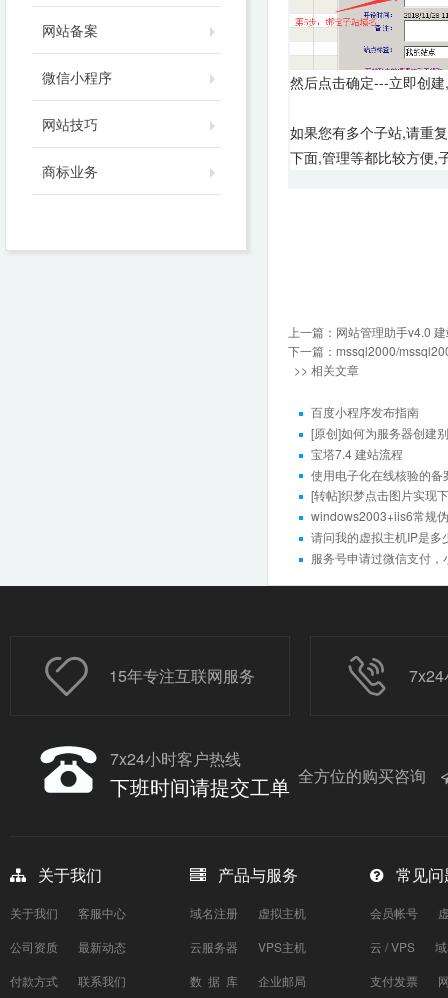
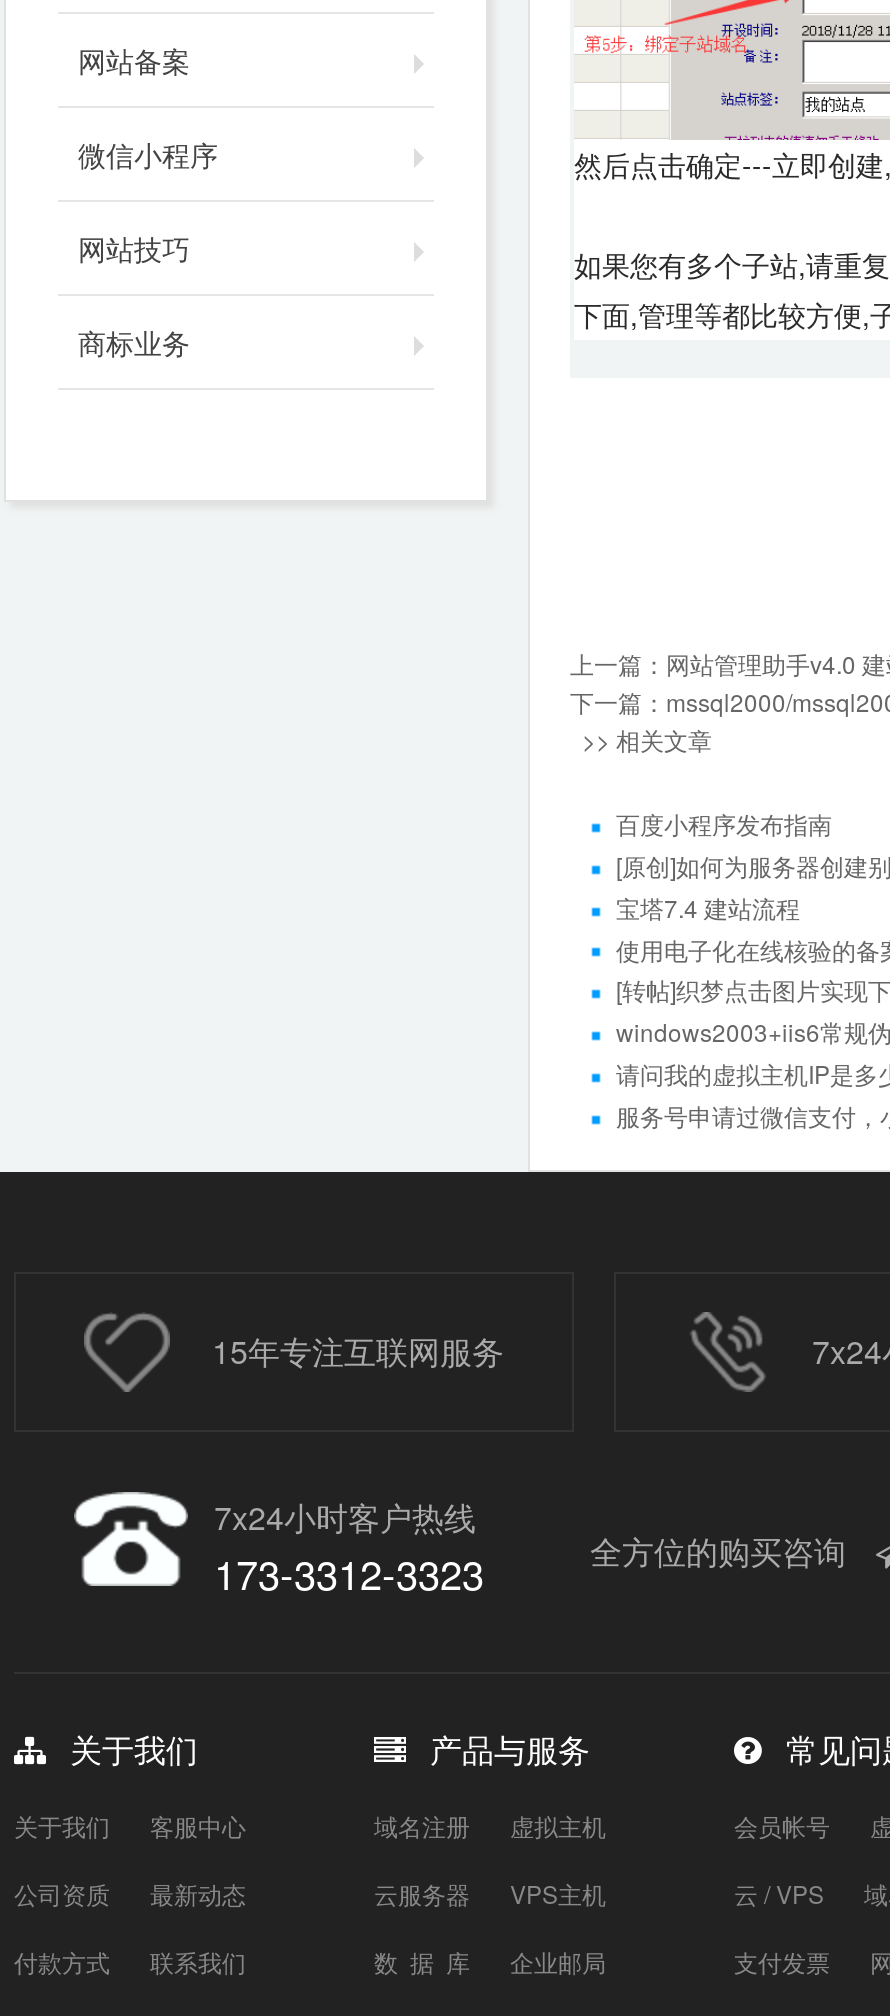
[110,764,426,801] 下班时间请提交工单全方位的购买咨询 -> [214,1528,846,1602] 173-3312-3323 | 全方位的购买咨询

